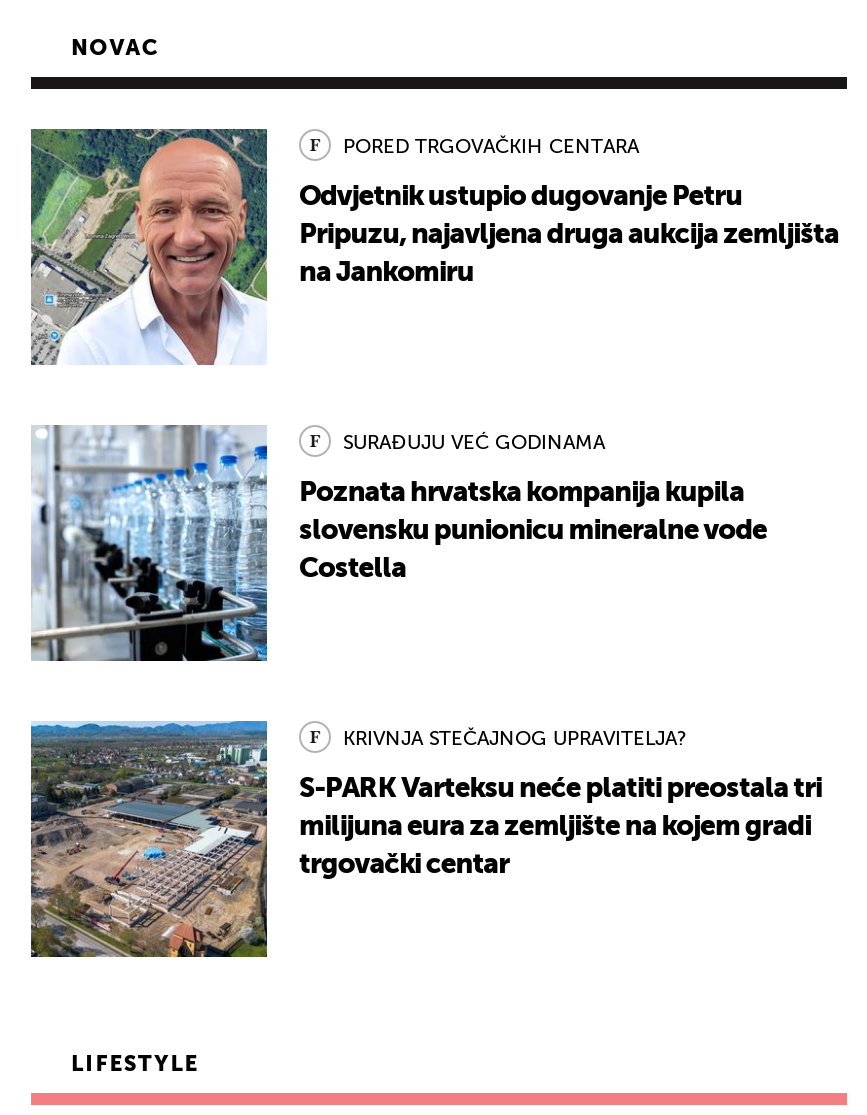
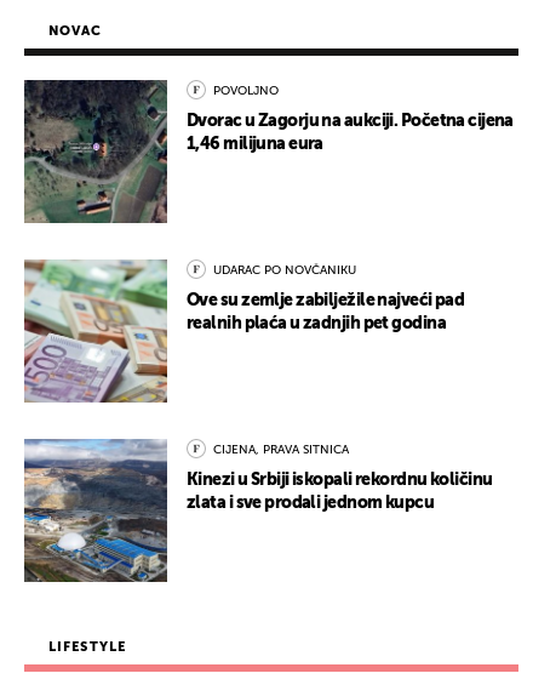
[29,127,839,365] [image] | Odvjetnik ustupio dugovanje Petru | Pripuzu, najavljena druga aukcija zemljišta | na Jankomiru -> [23,79,513,224] [image] | Dvorac u Zagorju na aukciji. Početna cijena | 1,46 milijuna eura
[343,137,639,157] PORED TRGOVAČKIH CENTARA -> [213,85,279,97] POVOLJNO
[31,425,767,663] [image] | Poznata hrvatska kompanija kupila | slovensku punionicu mineralne vode | Costella -> [23,259,464,404] [image] | Ove su zemlje zabilježile najveći pad | realnih plaća u zadnjih pet godina
[343,433,605,453] SURAĐUJU VEĆ GODINAMA -> [213,265,356,277] UDARAC PO NOVČANIKU
[29,719,822,959] [image] | S-PARK Varteksu neće platiti preostala tri | milijuna eura za zemljište na kojem gradi | trgovački centar -> [24,439,492,583] [image] | Kinezi u Srbiji iskopali rekordnu količinu | zlata i sve prodali jednom kupcu
[343,729,687,749] KRIVNJA STEČAJNOG UPRAVITELJA? -> [213,444,349,456] CIJENA, PRAVA SITNICA

